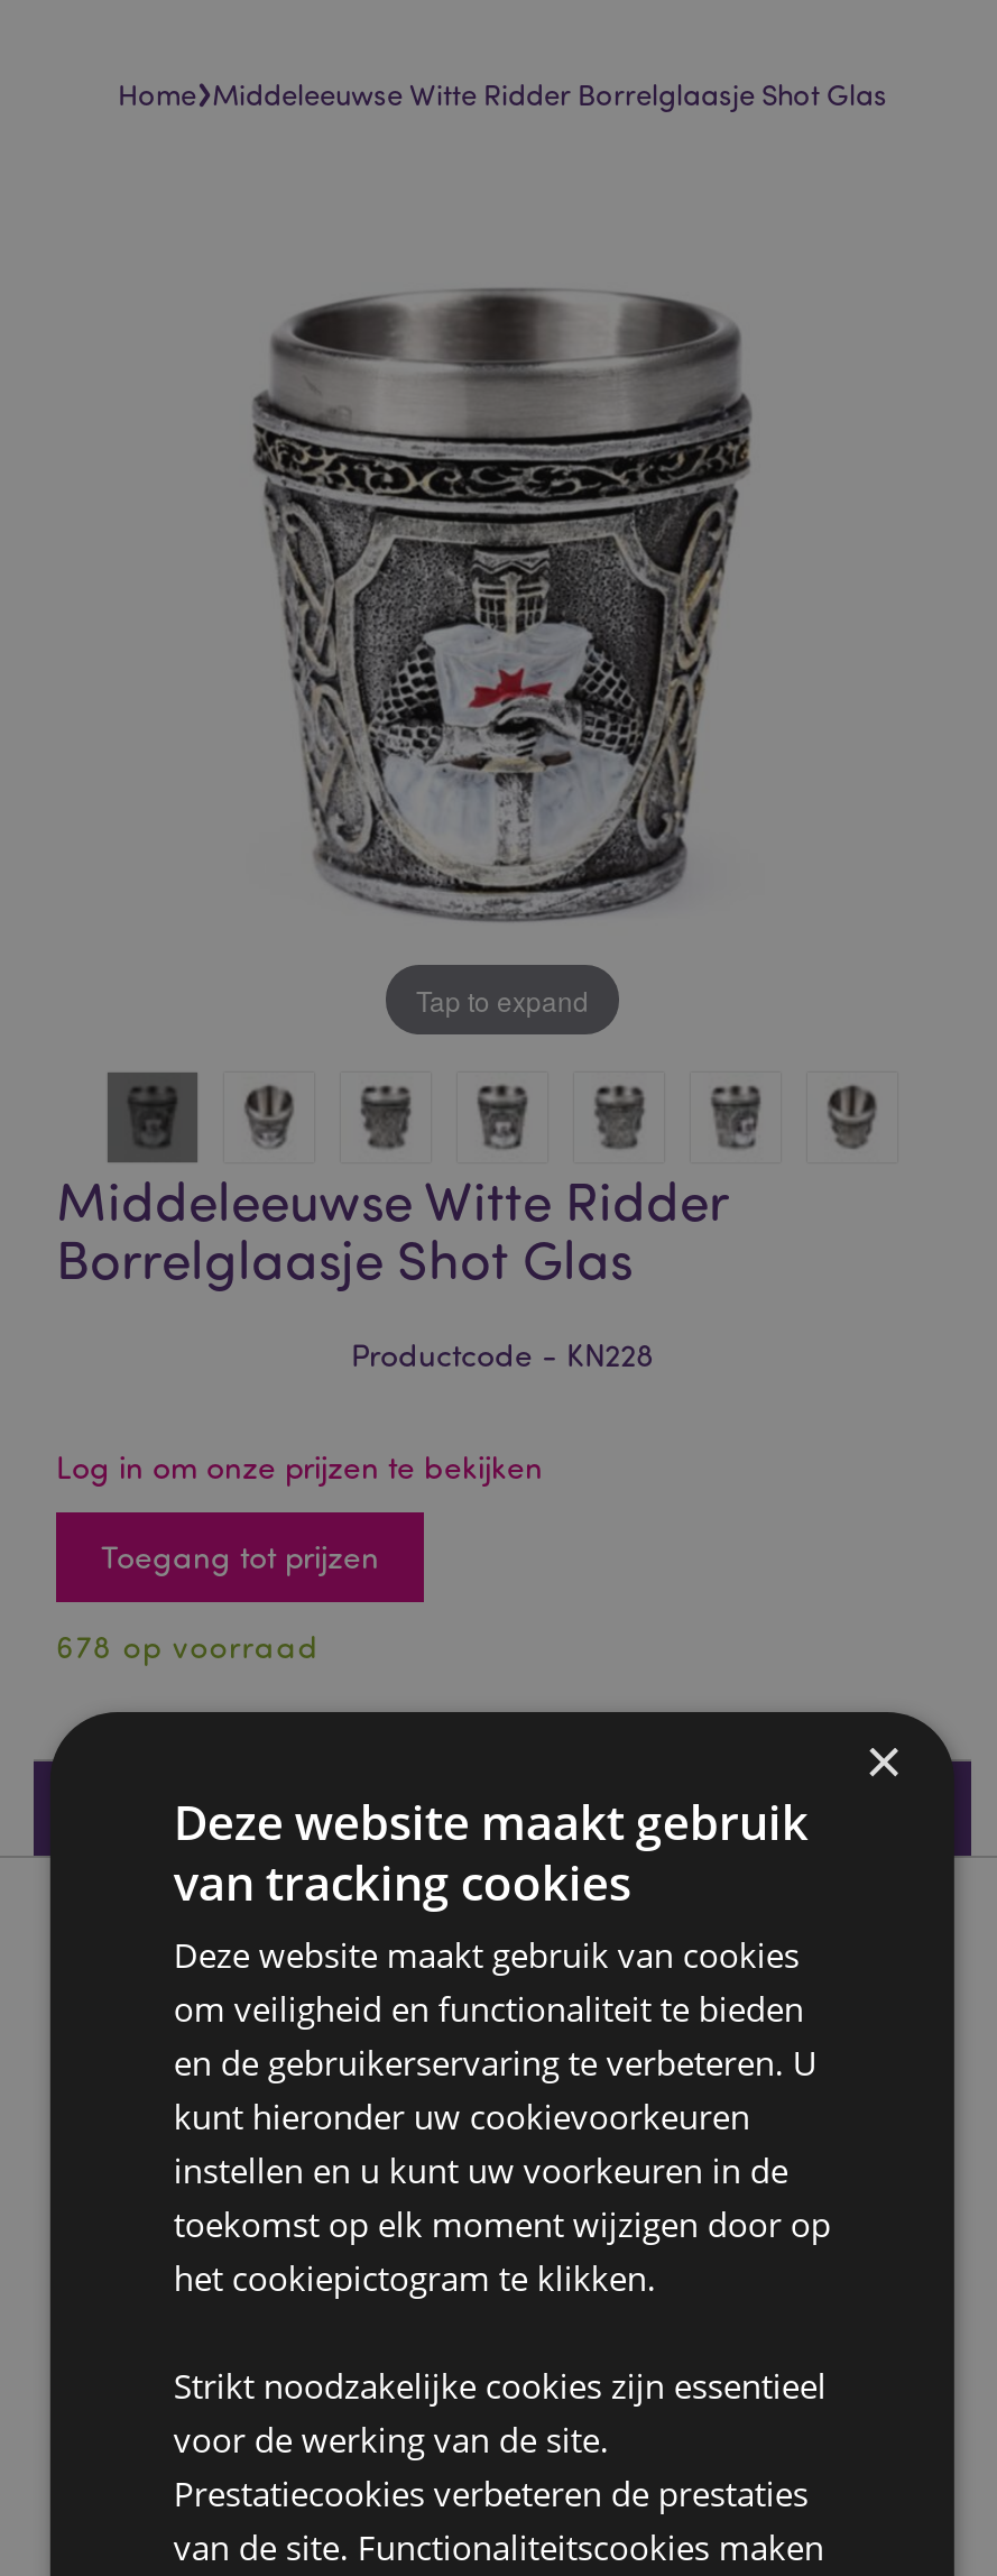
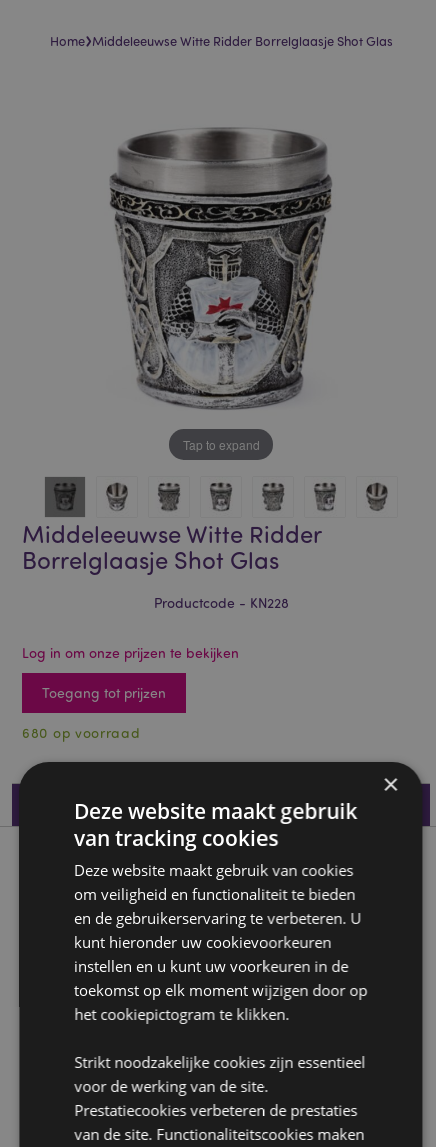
[56,1627,320,1665] 678 op voorraad -> [22,724,140,741] 680 op voorraad

